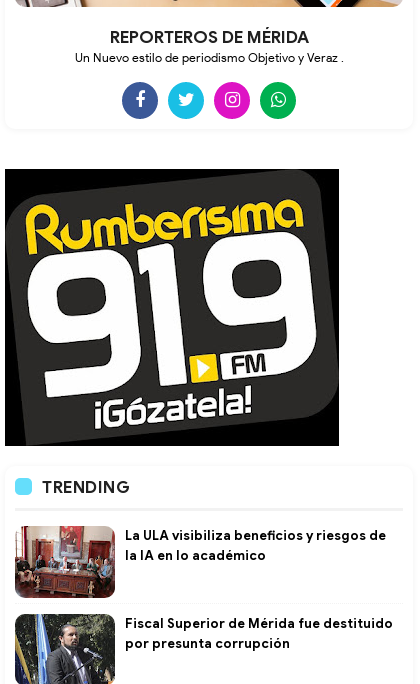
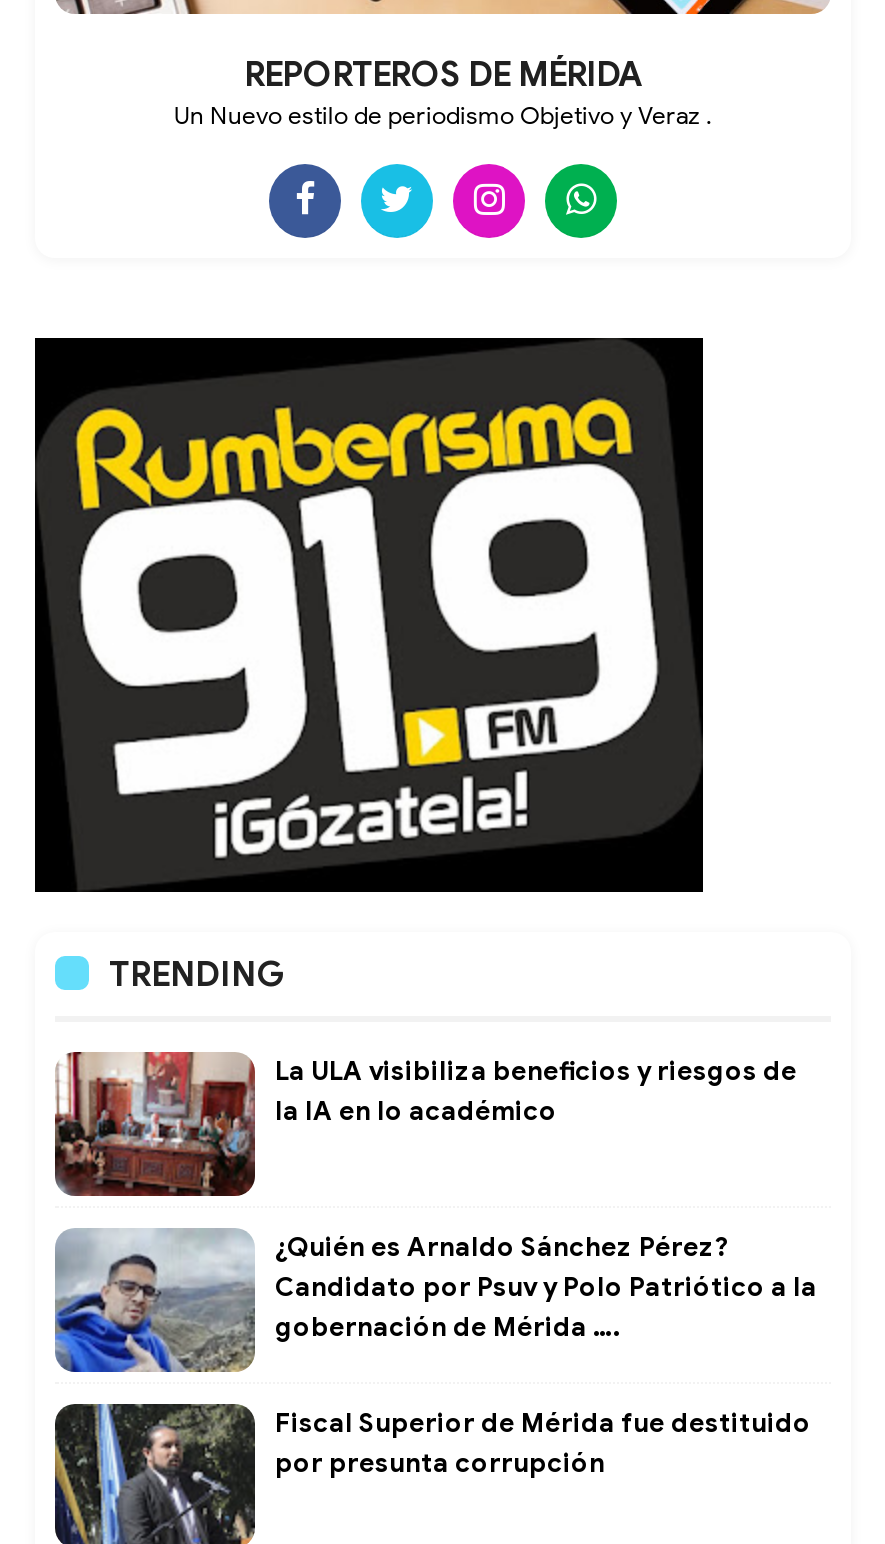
none -> [53,1228,817,1374] [image] | ¿Quién es Arnaldo Sánchez Pérez? | Candidato por Psuv y Polo Patriótico a la | gobernación de Mérida ….

